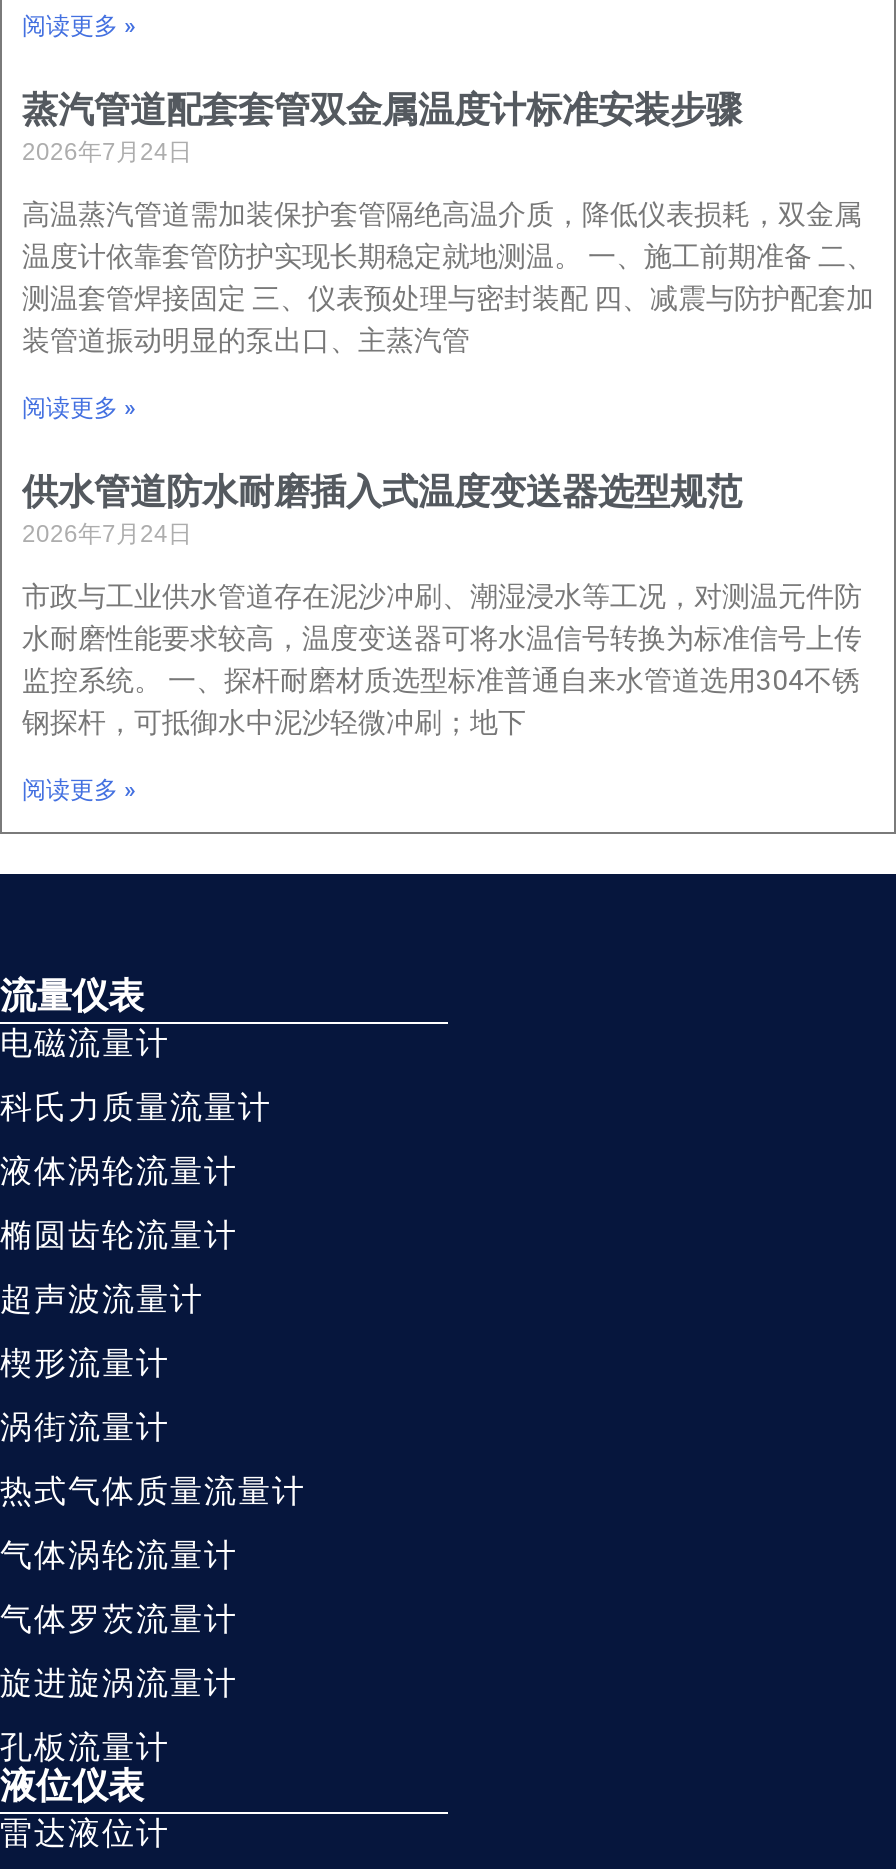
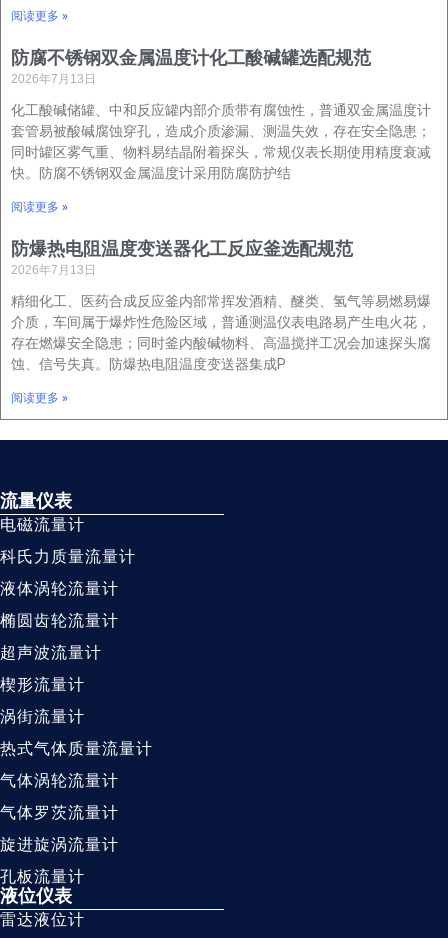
[22,88,742,166] 蒸汽管道配套套管双金属温度计标准安装步骤 | 2026年7月24日 -> [11,47,371,86] 防腐不锈钢双金属温度计化工酸碱罐选配规范 | 2026年7月13日
[22,198,874,356] 高温蒸汽管道需加装保护套管隔绝高温介质，降低仪表损耗，双金属 | 温度计依靠套管防护实现长期稳定就地测温。 一、施工前期准备 二、 | 测温套管焊接固定 三、仪表预处理与密封装配 四、减震与防护配套加 | 装管道振动明显的泵出口、主蒸汽管 -> [11,102,431,181] 化工酸碱储罐、中和反应罐内部介质带有腐蚀性，普通双金属温度计 | 套管易被酸碱腐蚀穿孔，造成介质渗漏、测温失效，存在安全隐患； | 同时罐区雾气重、物料易结晶附着探头，常规仪表长期使用精度衰减 | 快。防腐不锈钢双金属温度计采用防腐防护结
[22,470,742,548] 供水管道防水耐磨插入式温度变送器选型规范 | 2026年7月24日 -> [11,238,353,277] 防爆热电阻温度变送器化工反应釜选配规范 | 2026年7月13日
[22,580,862,738] 市政与工业供水管道存在泥沙冲刷、潮湿浸水等工况，对测温元件防 | 水耐磨性能要求较高，温度变送器可将水温信号转换为标准信号上传 | 监控系统。 一、探杆耐磨材质选型标准普通自来水管道选用304不锈 | 钢探杆，可抵御水中泥沙轻微冲刷；地下 -> [11,293,431,372] 精细化工、医药合成反应釜内部常挥发酒精、醚类、氢气等易燃易爆 | 介质，车间属于爆炸性危险区域，普通测温仪表电路易产生电火花， | 存在燃爆安全隐患；同时釜内酸碱物料、高温搅拌工况会加速探头腐 | 蚀、信号失真。防爆热电阻温度变送器集成P

